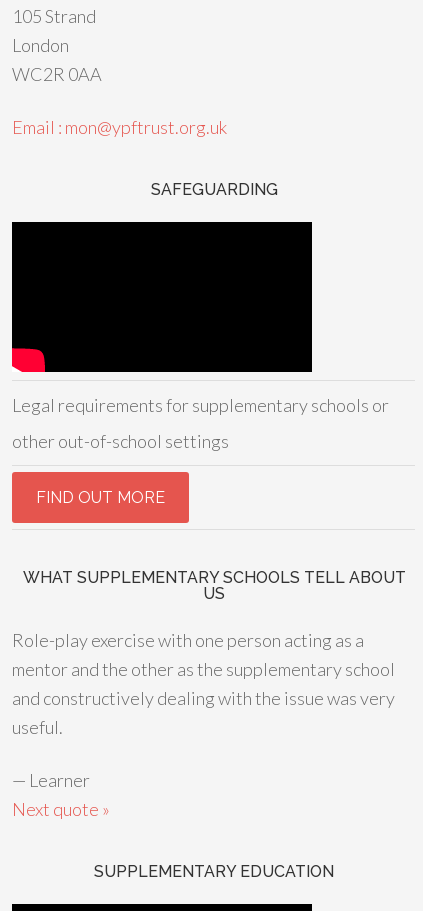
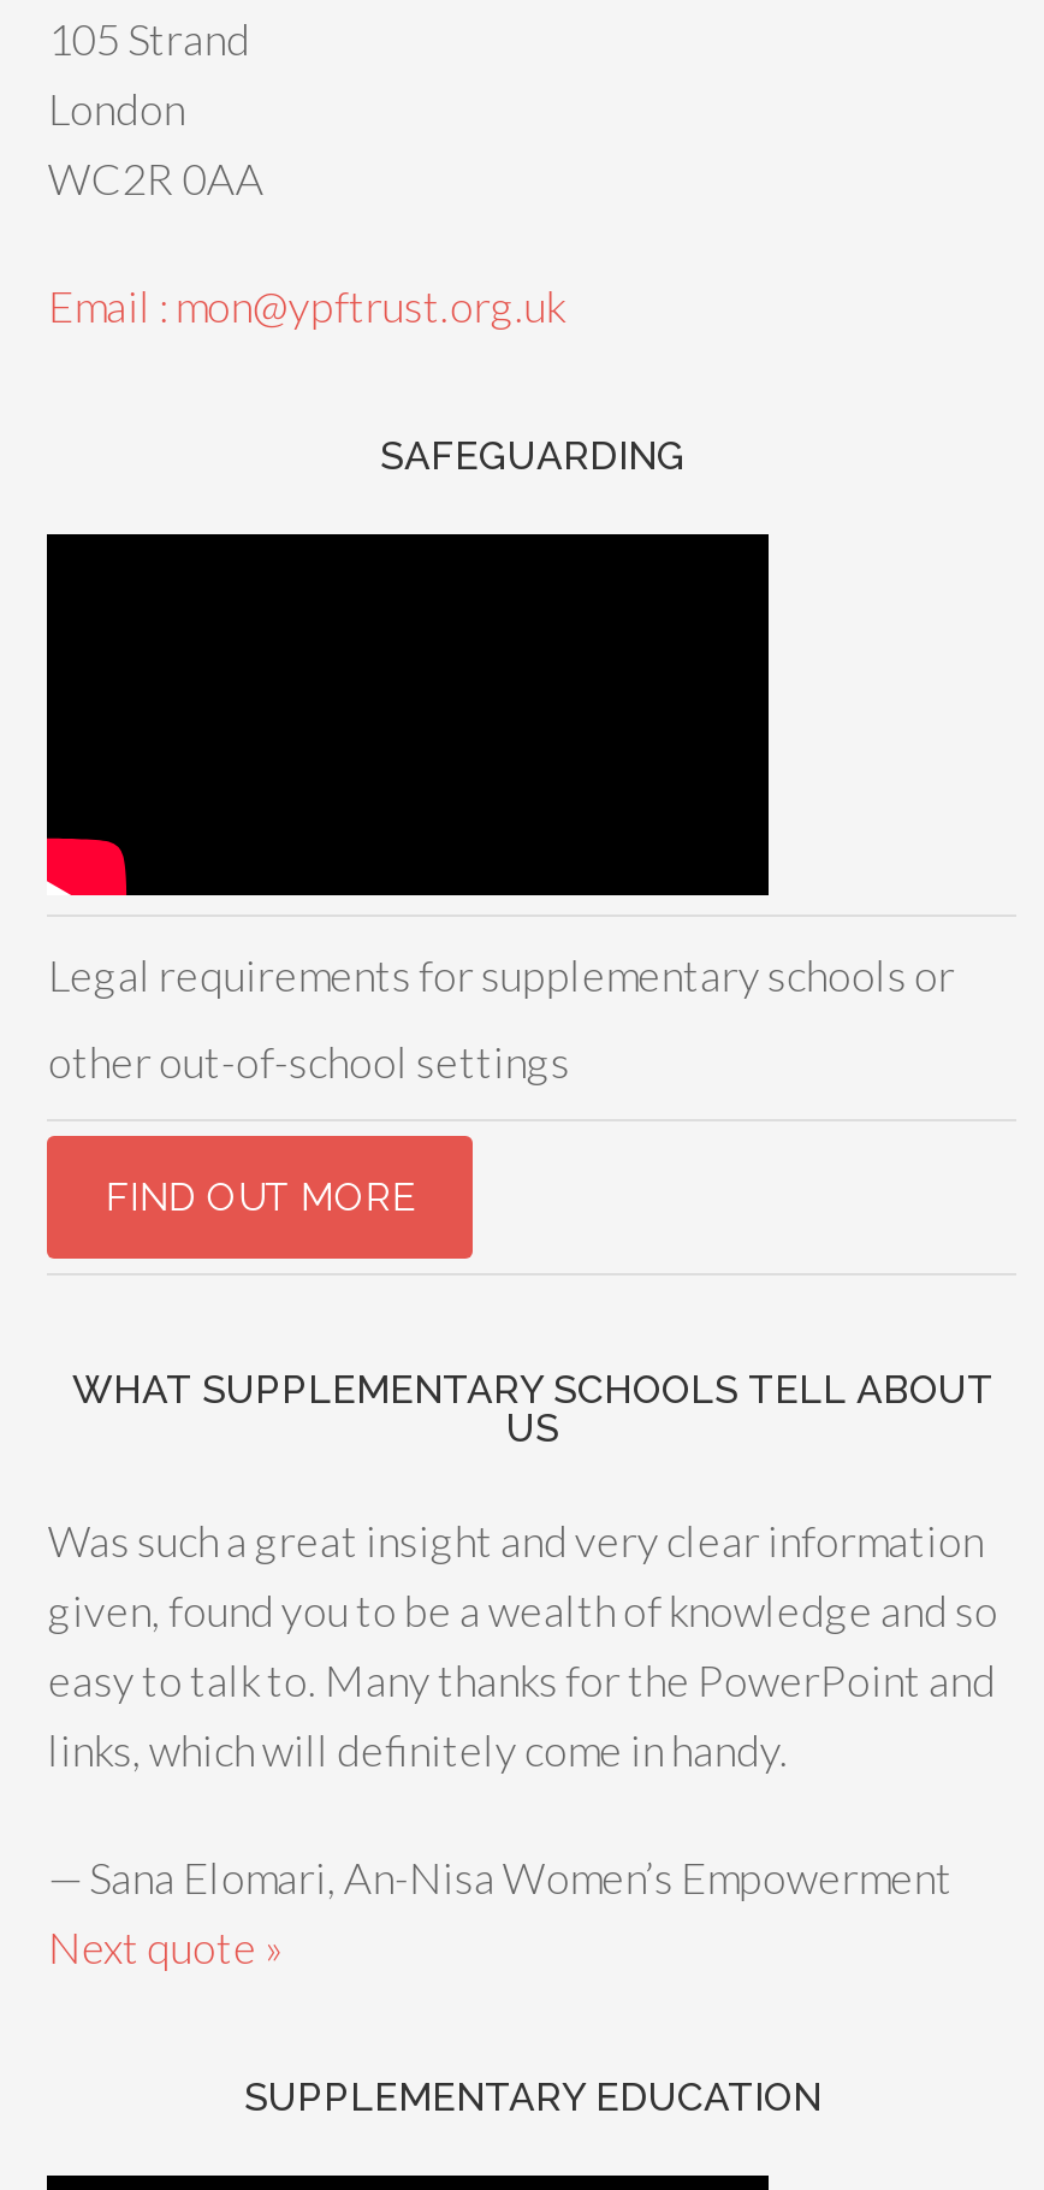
[12,629,395,738] Role-play exercise with one person acting as a | mentor and the other as the supplementary school | and constructively dealing with the issue was very | useful. -> [48,1514,998,1776] Was such a great insight and very clear information | given, found you to be a wealth of knowledge and so | easy to talk to. Many thanks for the PowerPoint and | links, which will definitely come in handy.
[12,769,90,791] — Learner -> [48,1851,952,1904] — Sana Elomari, An-Nisa Women’s Empowerment

